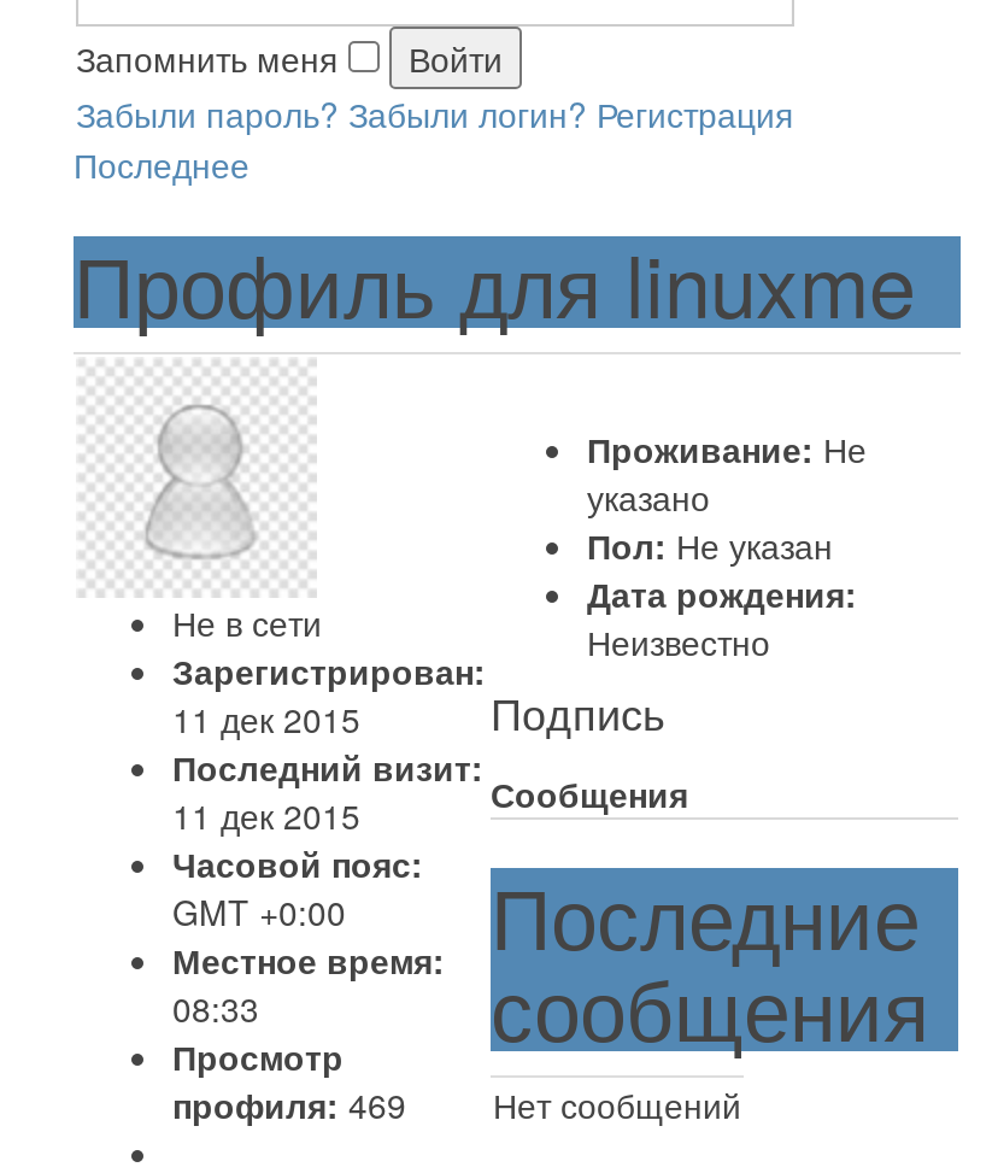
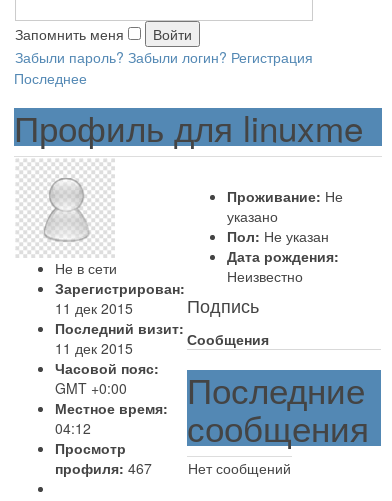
[172,984,259,1032] 08:33 -> [55,418,91,438] 04:12
[172,1080,741,1128] профиля: 469 Нет сообщений -> [55,458,291,478] профиля: 467 Нет сообщений

